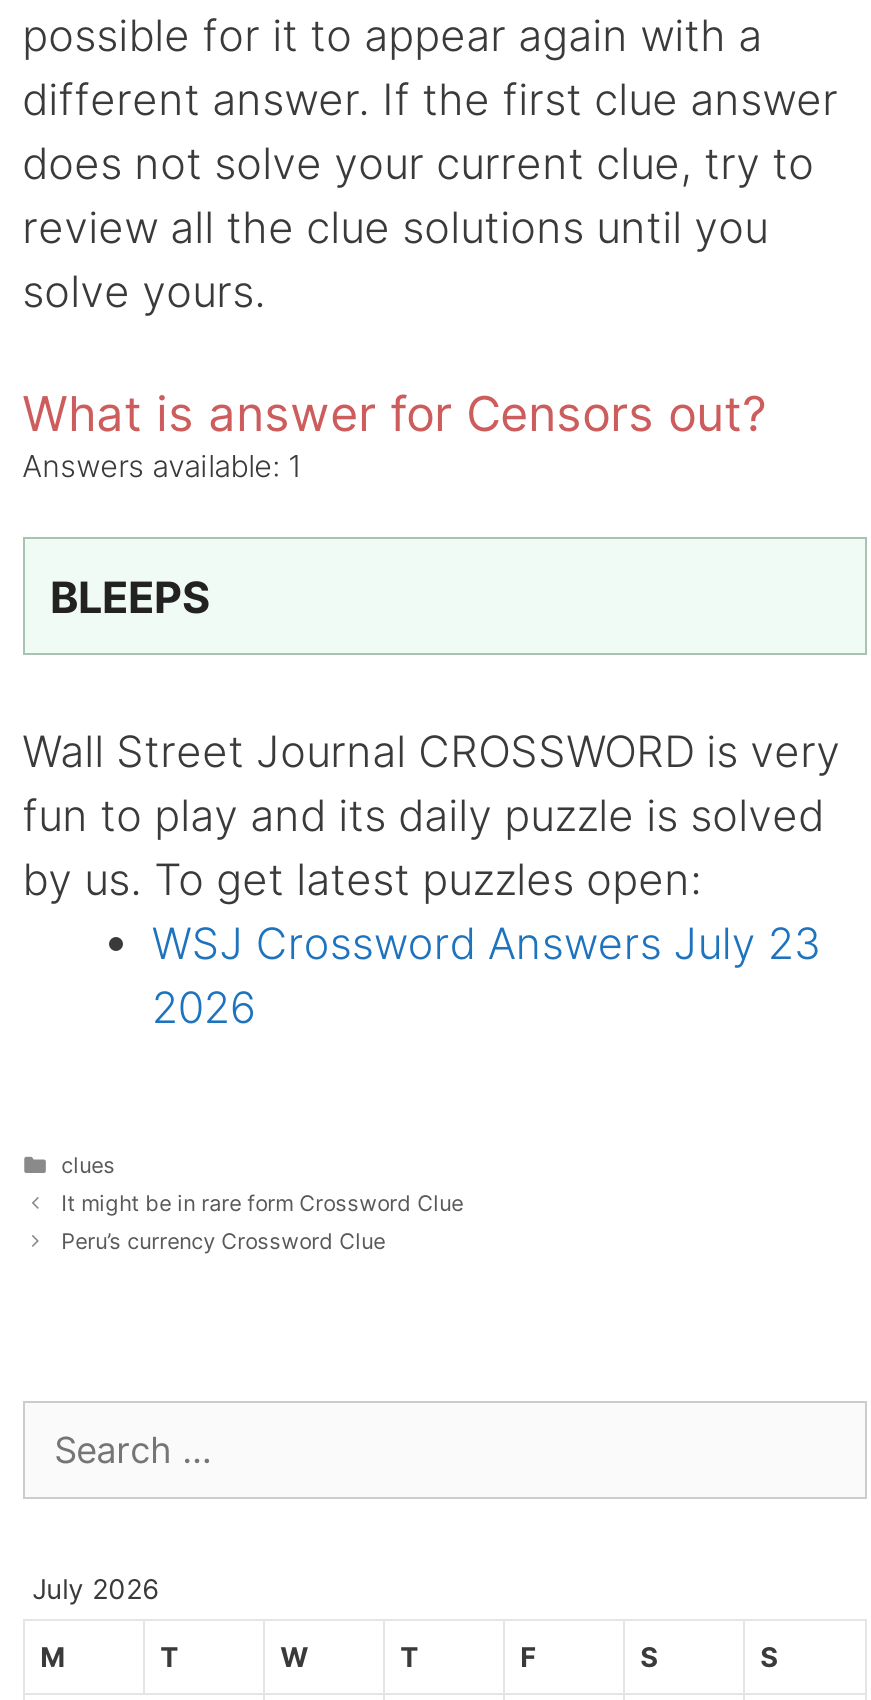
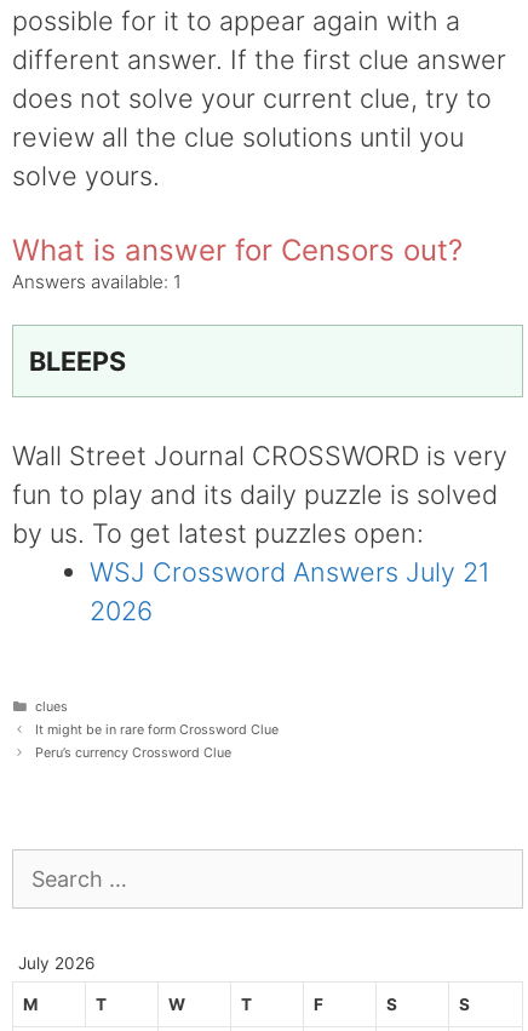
[152,918,822,970] WSJ Crossword Answers July 23 -> [90,556,491,587] WSJ Crossword Answers July 21

